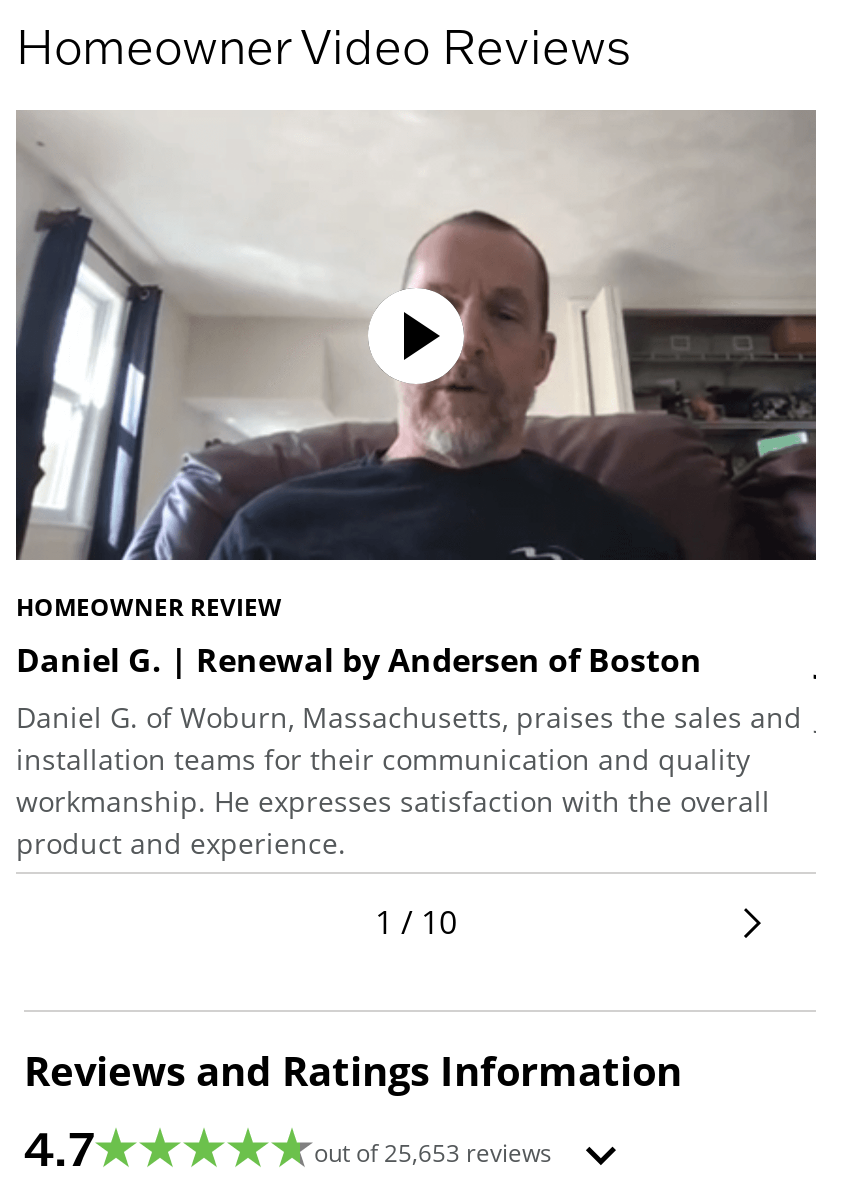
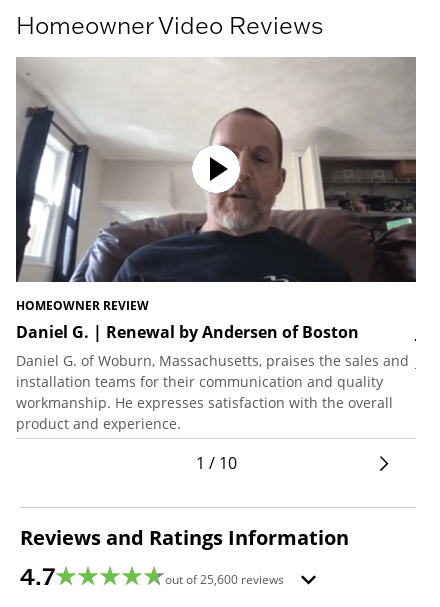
[314,1137,552,1171] out of 25,653 reviews -> [165,571,284,587] out of 25,600 reviews

